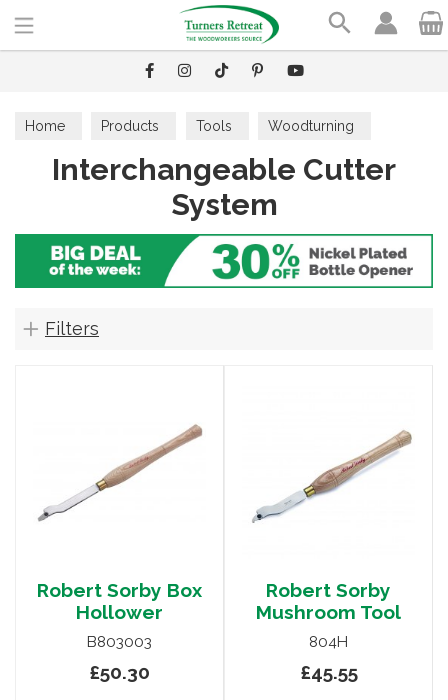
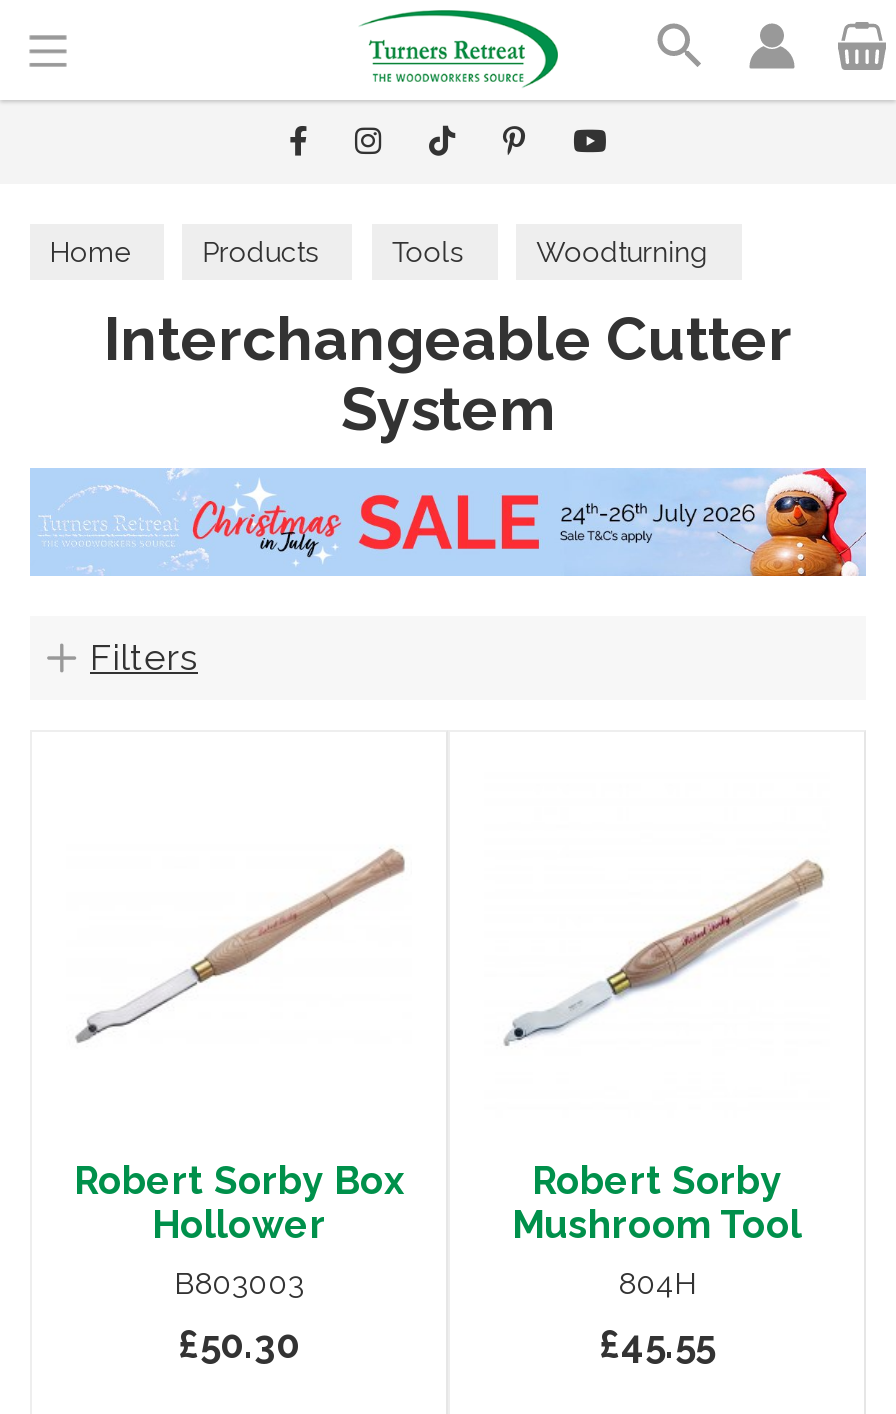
[14,233,434,289] [image] -> [30,466,866,578] [image]

